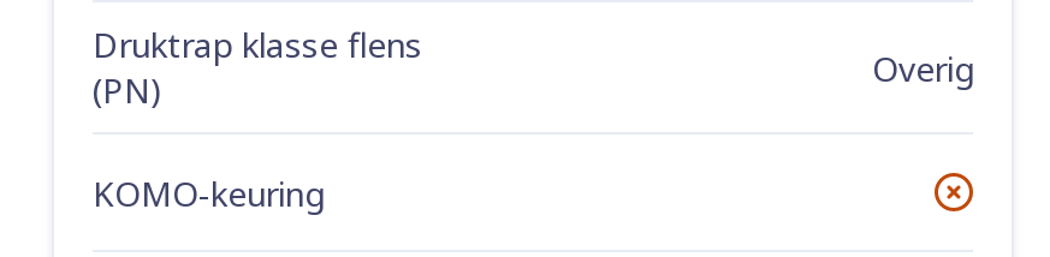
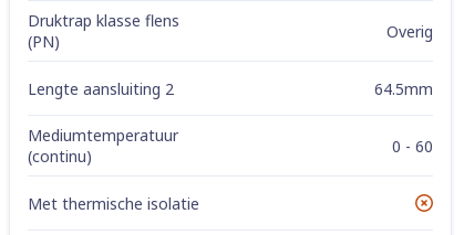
[93,169,324,215] KOMO-keuring -> [28,78,433,213] Lengte aansluiting 2 | 64.5mm | Mediumtemperatuur | (continu) | 0 - 60 | Met thermische isolatie

